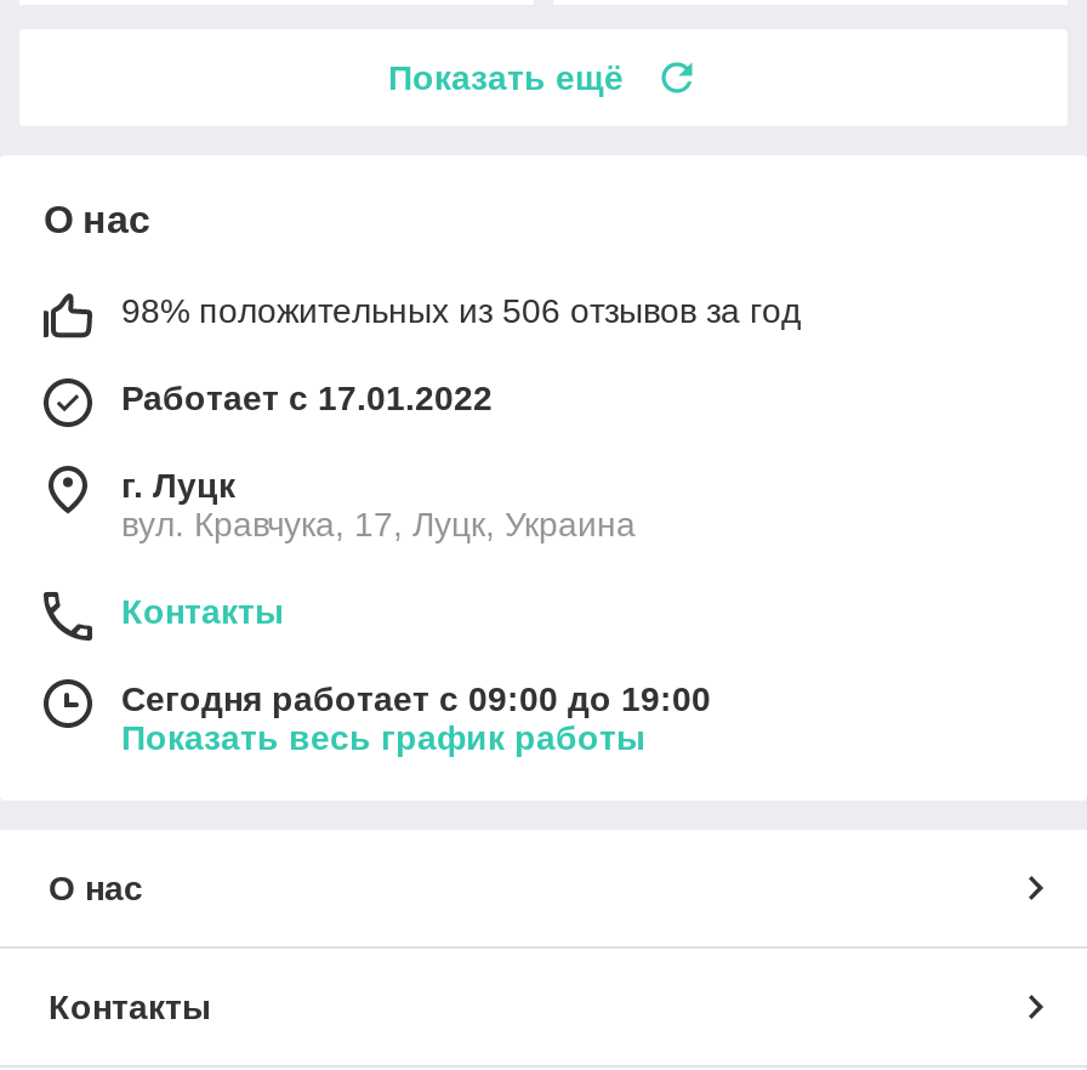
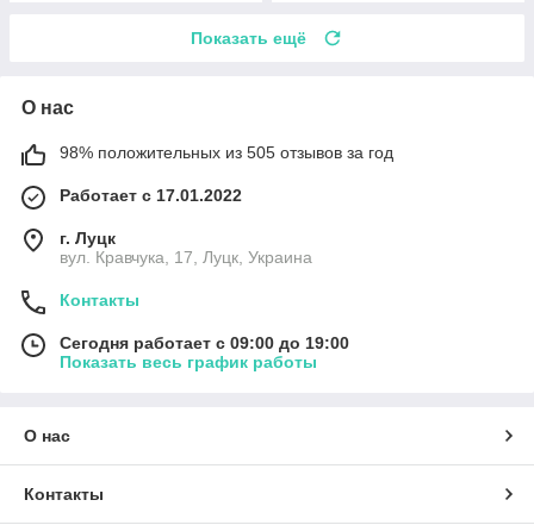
[121,291,801,330] 98% положительных из 506 отзывов за год -> [60,143,393,162] 98% положительных из 505 отзывов за год

